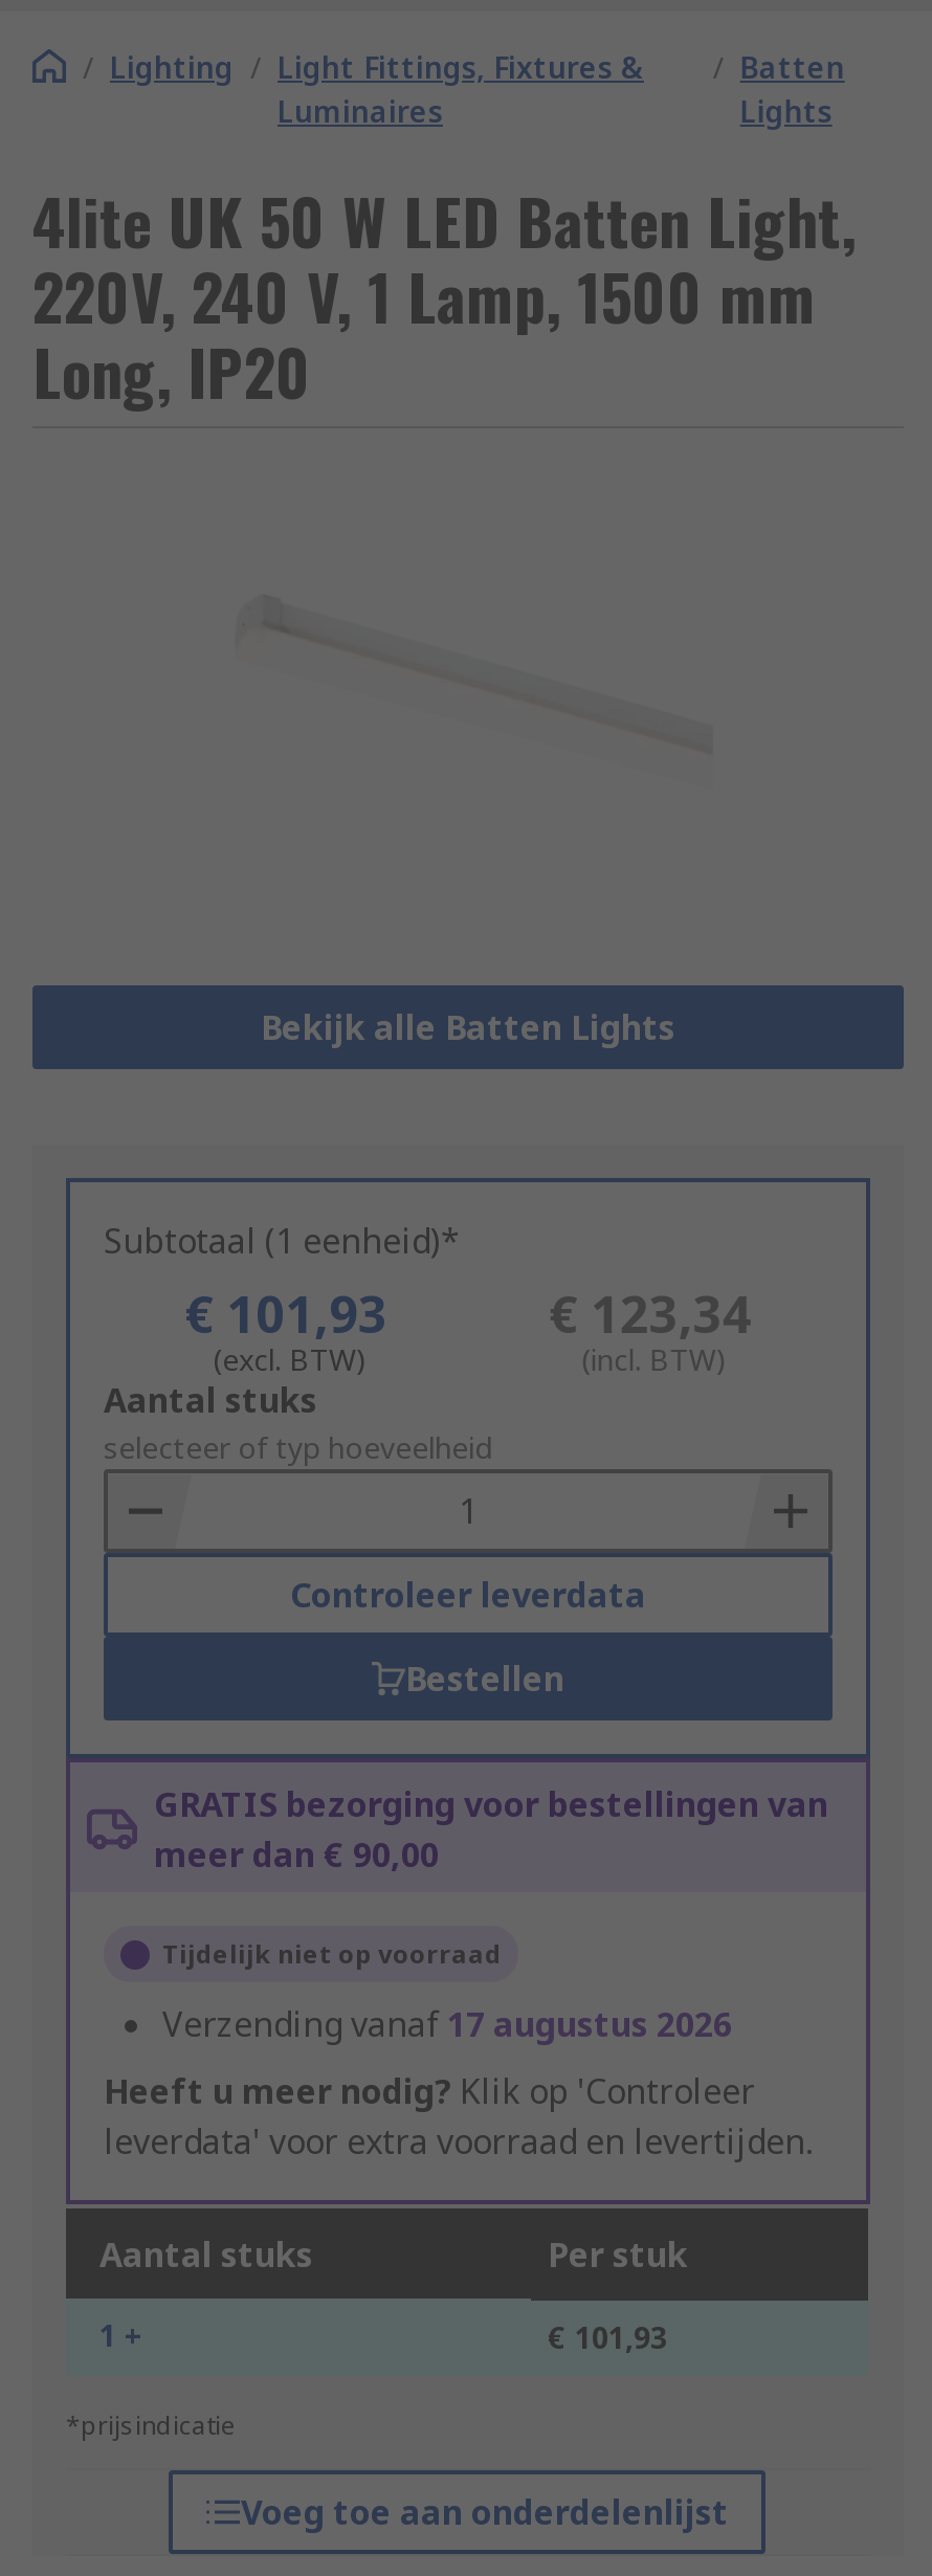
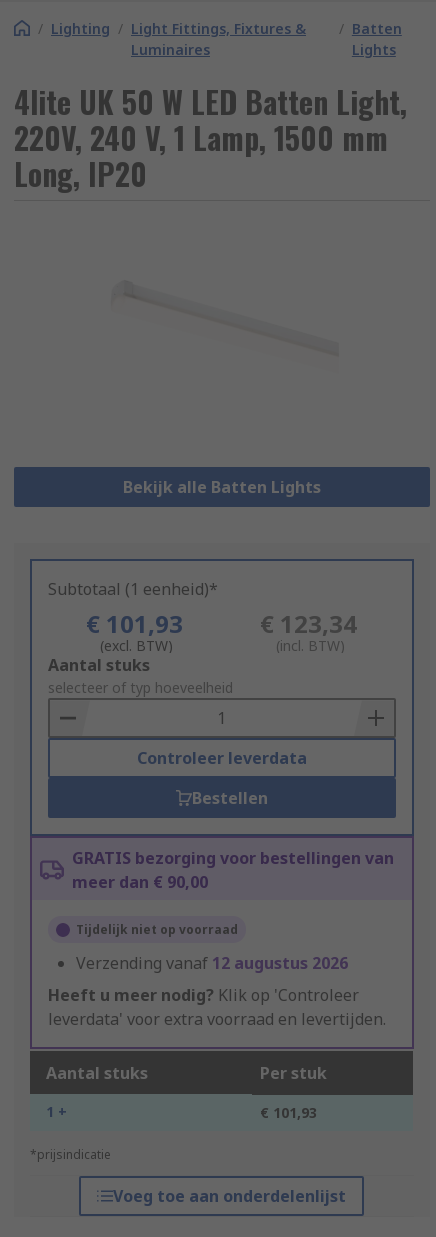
[162,2002,732,2048] Verzending vanaf 17 augustus 2026 -> [76,952,348,974] Verzending vanaf 12 augustus 2026

